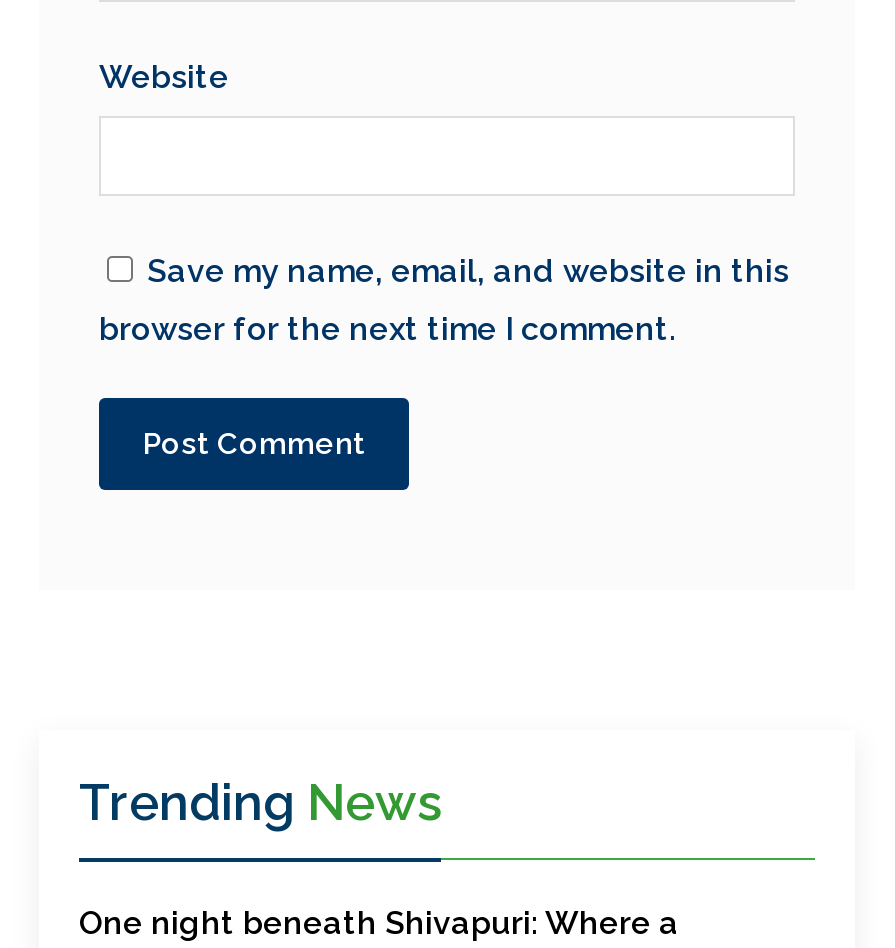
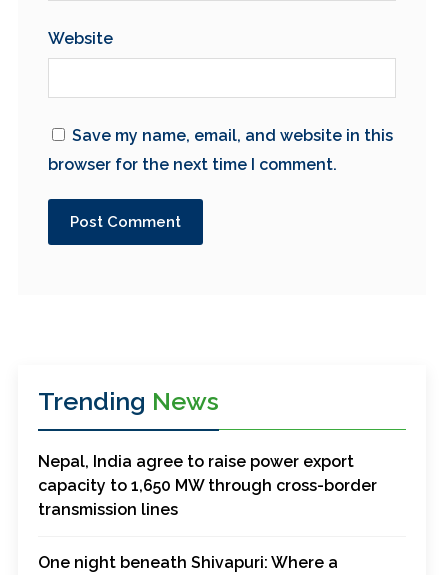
none -> [38,452,377,519] Nepal, India agree to raise power export | capacity to 1,650 MW through cross-border | transmission lines

